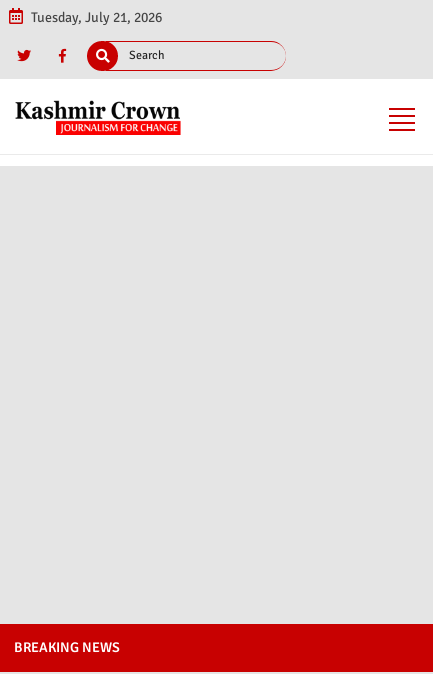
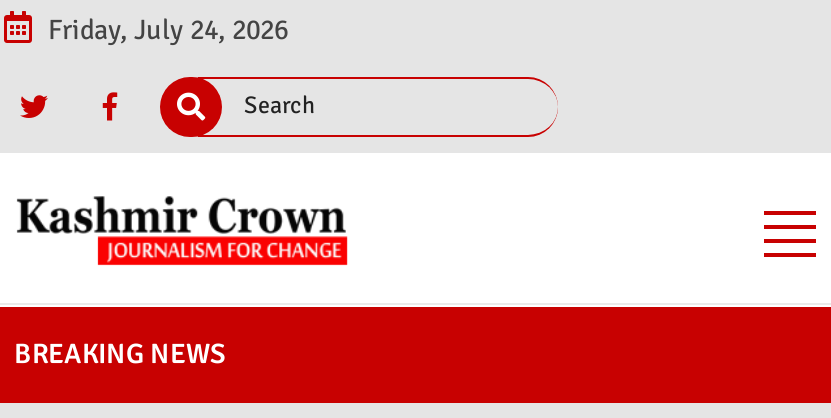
[31,9,162,26] Tuesday, July 21, 2026 -> [48,13,288,47] Friday, July 24, 2026

